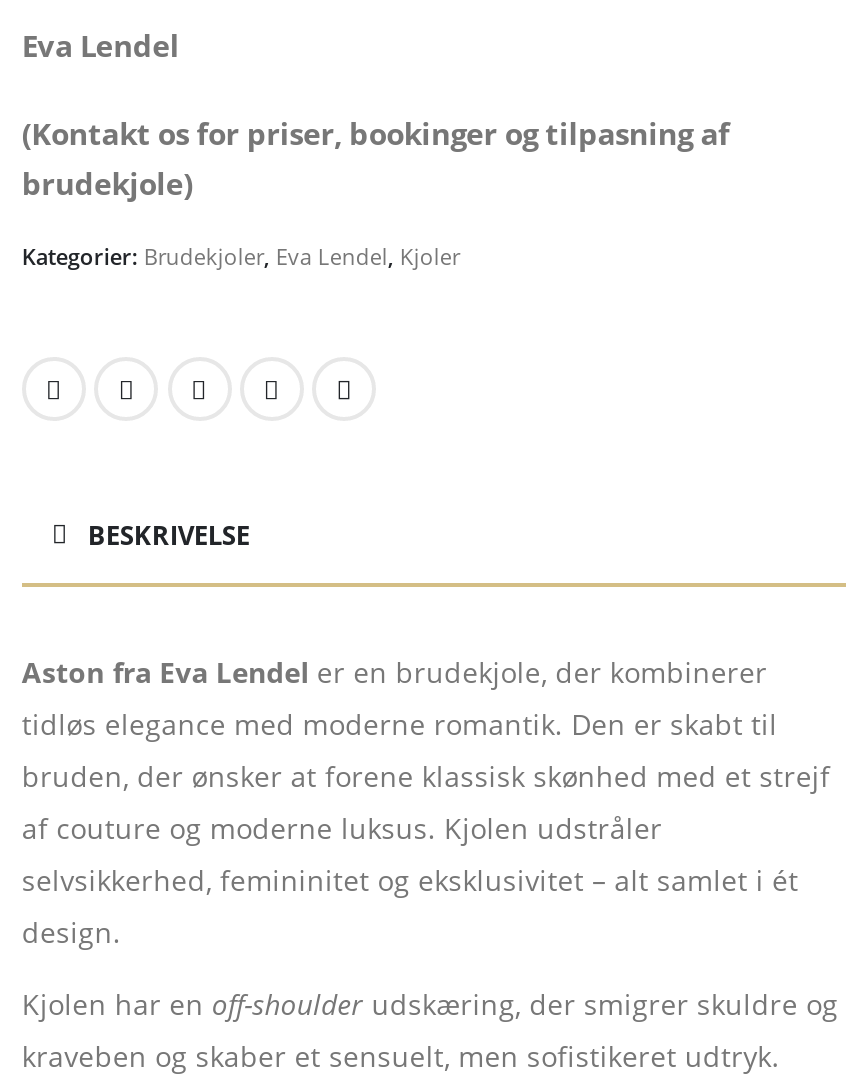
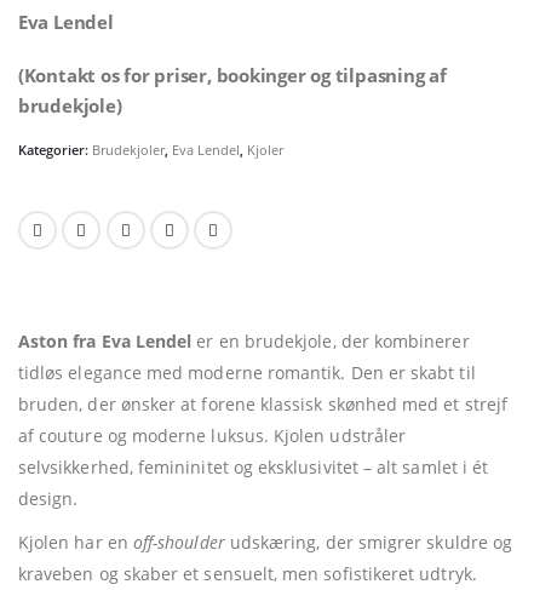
[88,518,250,554] BESKRIVELSE -> none

